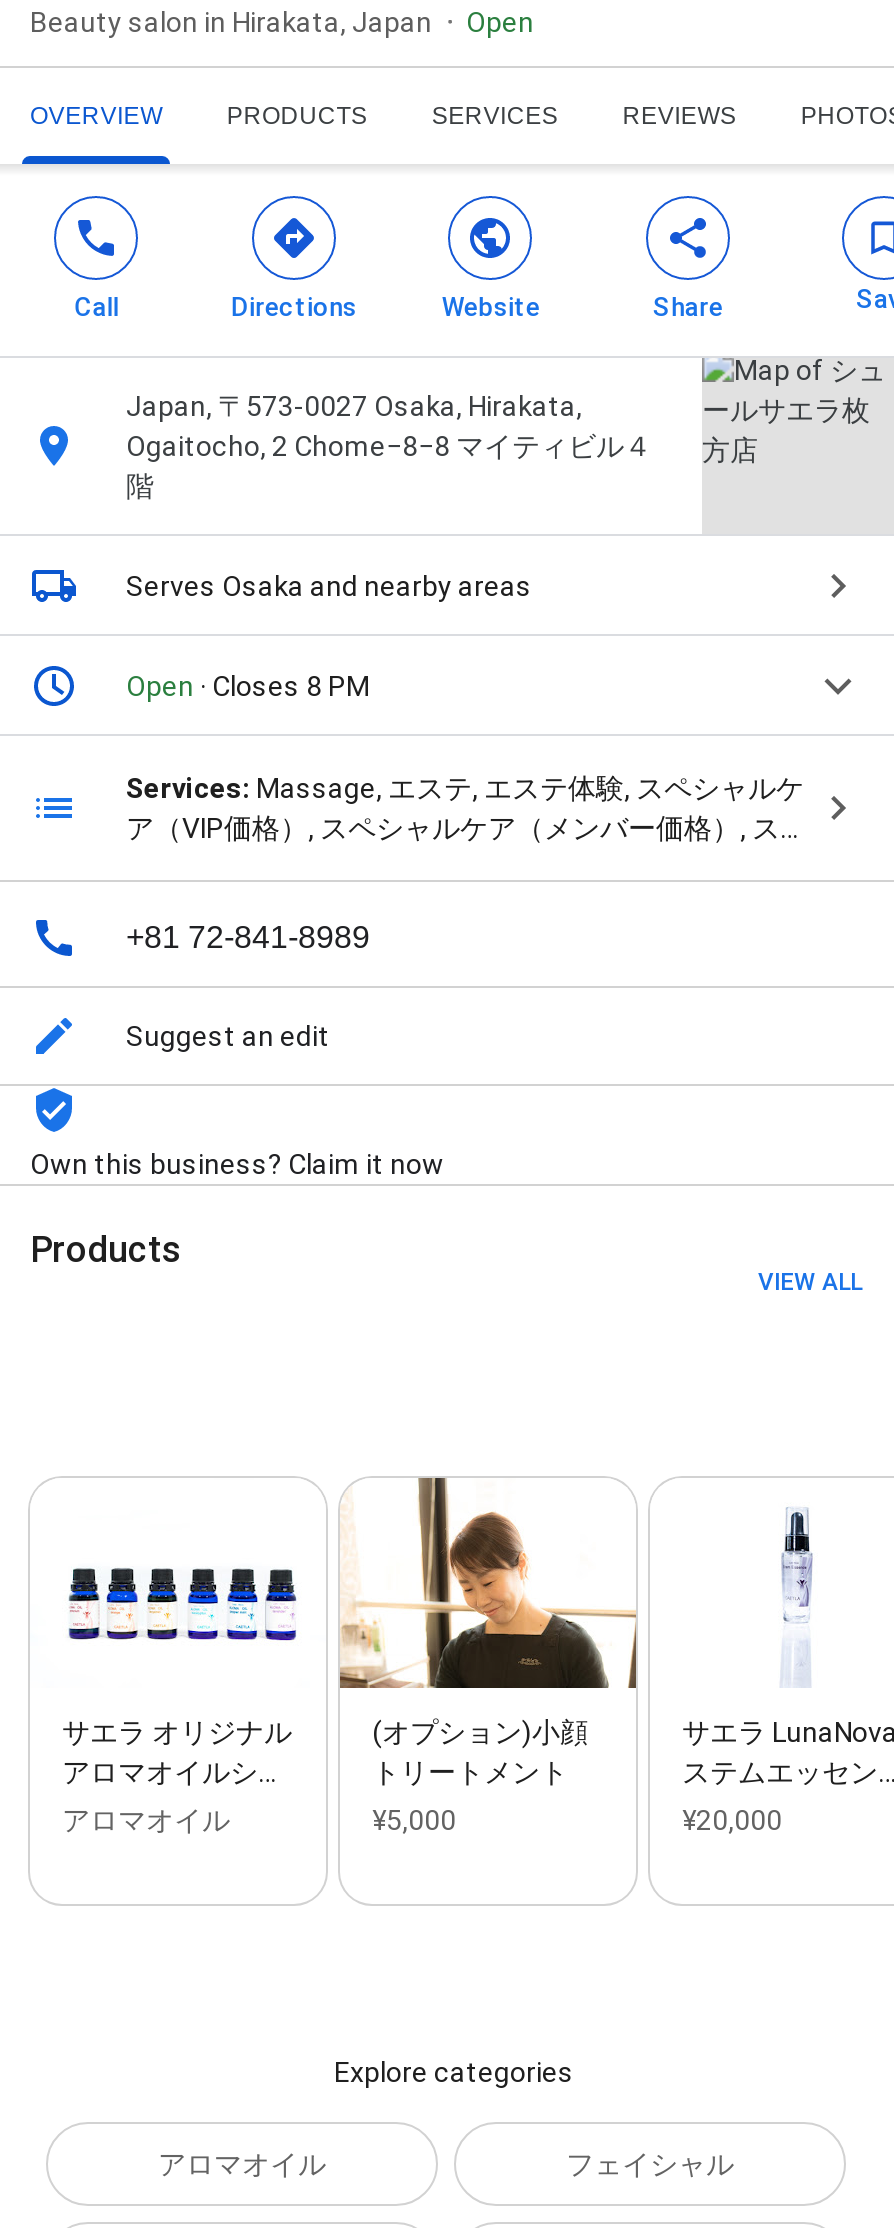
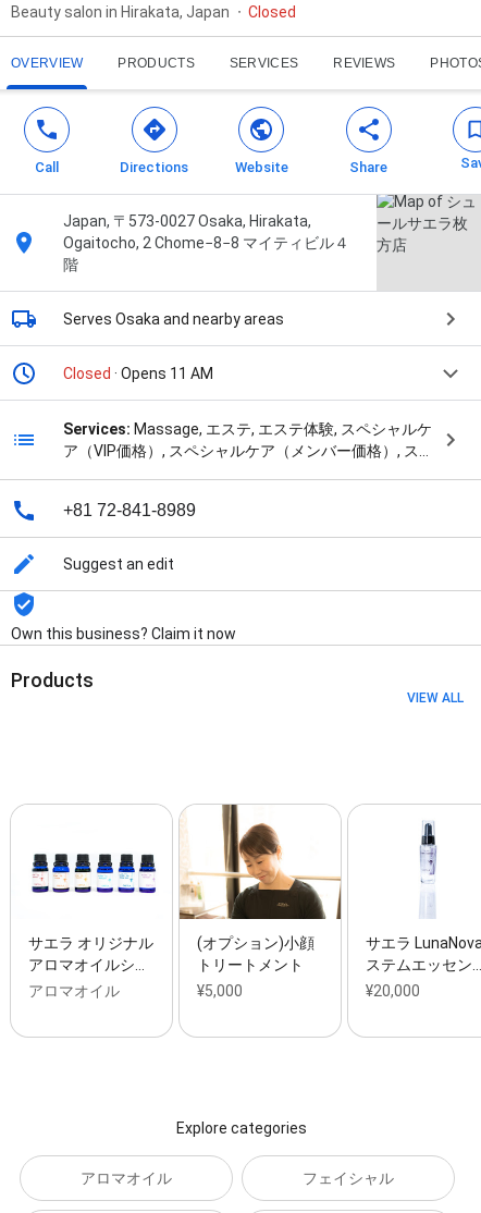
[466,6,534,38] Open -> [248,3,296,21] Closed
[126,670,370,702] Open · Closes 8 PM -> [63,365,213,382] Closed · Opens 11 AM

